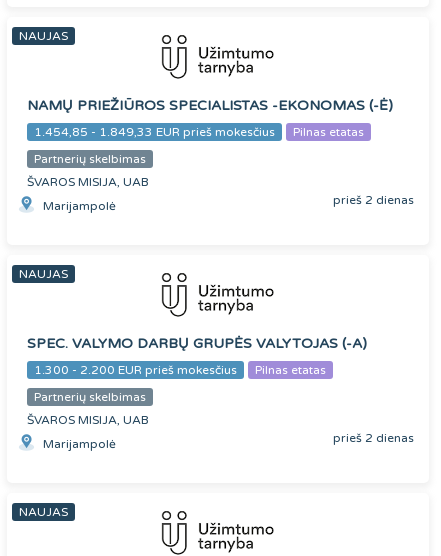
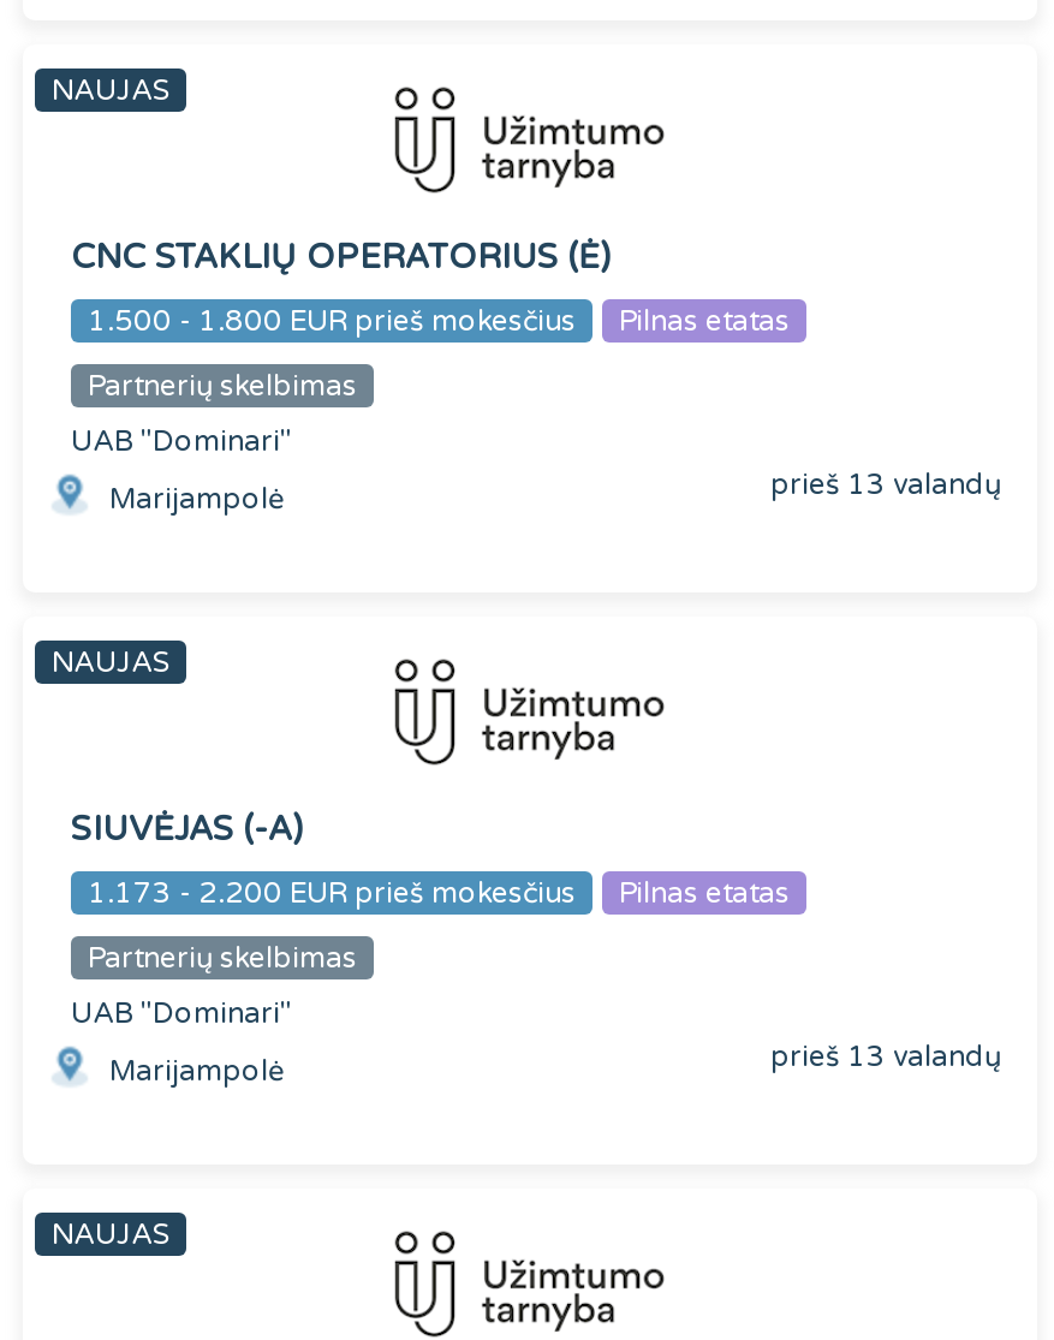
[27,97,393,114] NAMŲ PRIEŽIŪROS SPECIALISTAS -EKONOMAS (-Ė) -> [71,236,612,277] CNC STAKLIŲ OPERATORIUS (Ė)
[34,125,275,139] 1.454,85 - 1.849,33 EUR prieš mokesčius -> [88,304,576,337] 1.500 - 1.800 EUR prieš mokesčius
[27,175,149,189] ŠVAROS MISIJA, UAB -> [71,424,292,457] UAB "Dominari"
[333,193,414,207] prieš 2 dienas -> [770,467,1001,501] prieš 13 valandų
[27,335,367,352] SPEC. VALYMO DARBŲ GRUPĖS VALYTOJAS (-A) -> [71,808,304,849] SIUVĖJAS (-A)
[34,363,237,377] 1.300 - 2.200 EUR prieš mokesčius -> [88,876,576,909] 1.173 - 2.200 EUR prieš mokesčius
[27,413,149,427] ŠVAROS MISIJA, UAB -> [71,996,292,1029] UAB "Dominari"
[333,431,414,445] prieš 2 dienas -> [770,1039,1001,1073] prieš 13 valandų

